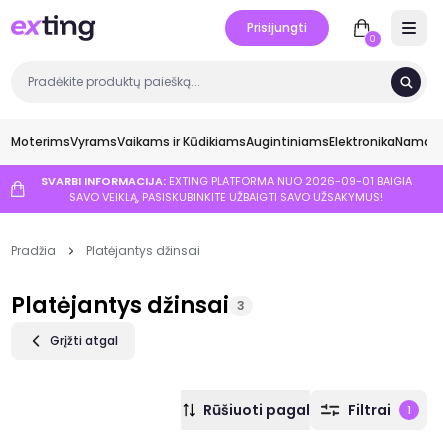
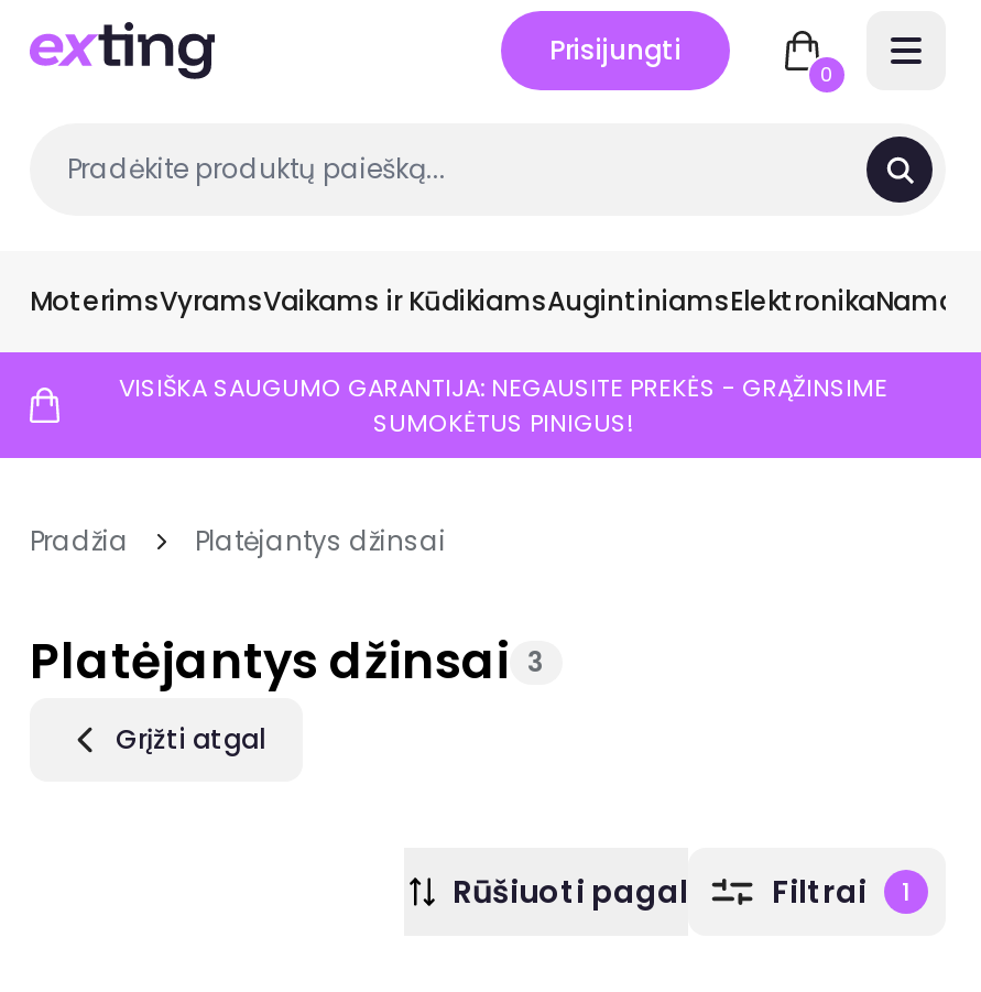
[40,173,411,205] SVARBI INFORMACIJA: EXTING PLATFORMA NUO 2026-09-01 BAIGIA | SAVO VEIKLĄ, PASISKUBINKITE UŽBAIGTI SAVO UŽSAKYMUS! -> [119,370,887,440] VISIŠKA SAUGUMO GARANTIJA: NEGAUSITE PREKĖS - GRĄŽINSIME | SUMOKĖTUS PINIGUS!

